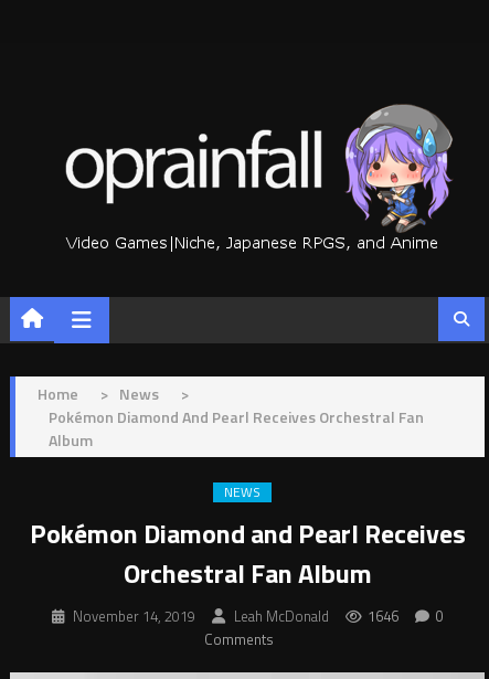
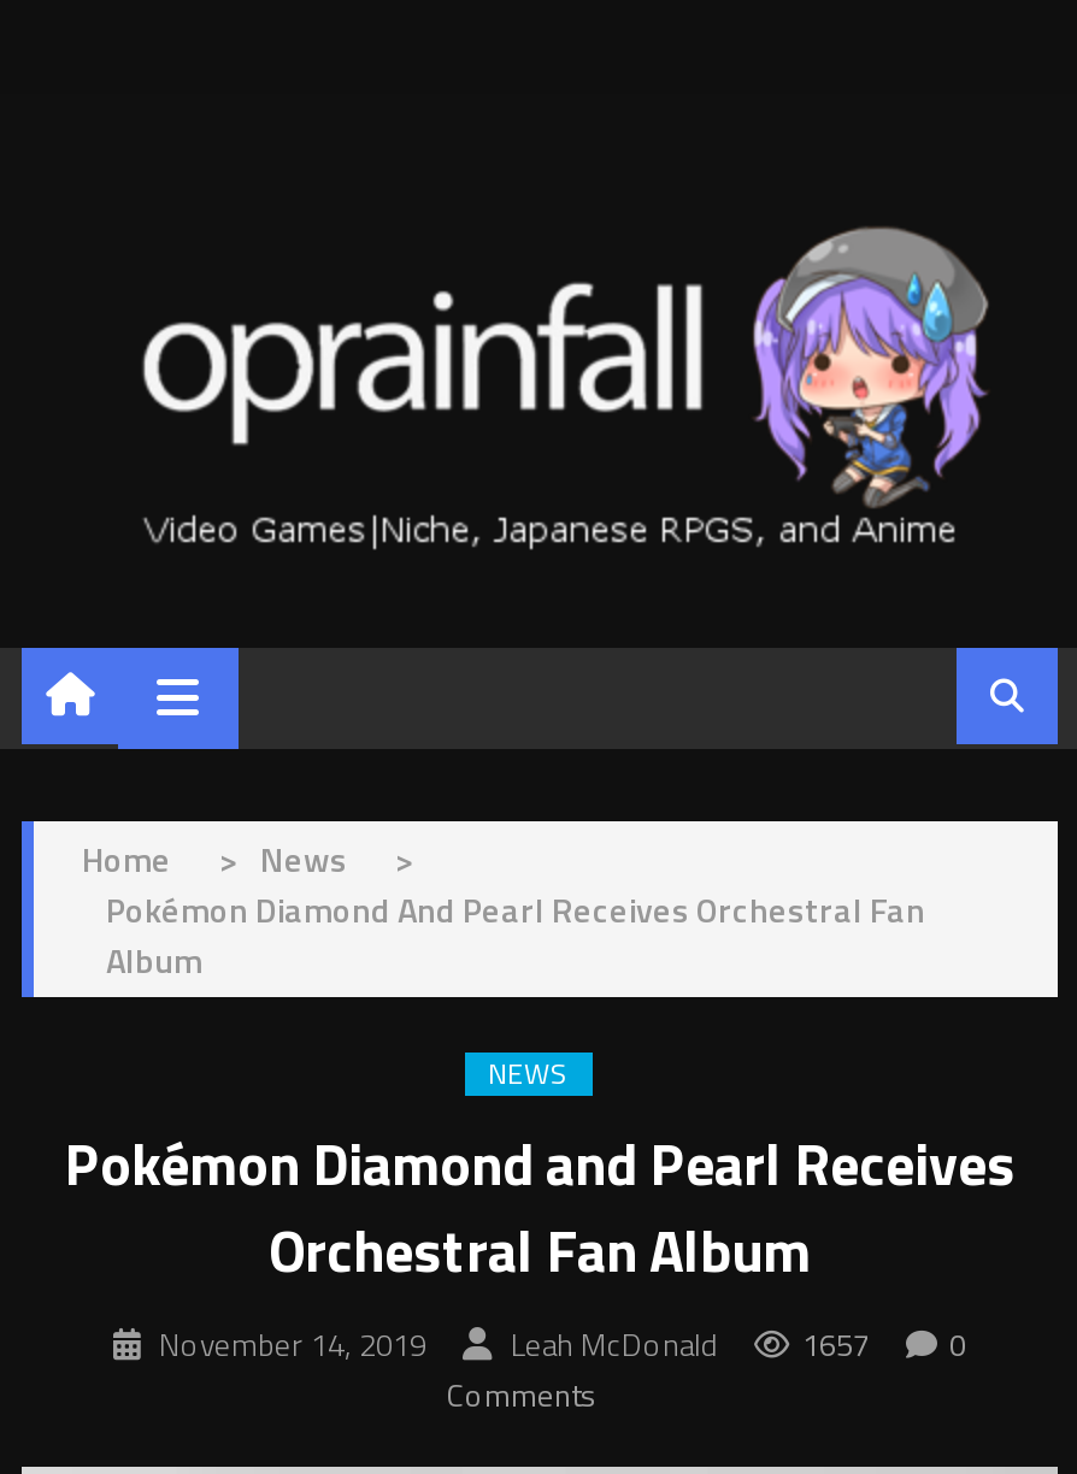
[73,605,443,627] November 14, 2019 Leah McDonald 1646 0 -> [159,1320,966,1368] November 14, 2019 Leah McDonald 1657 0

